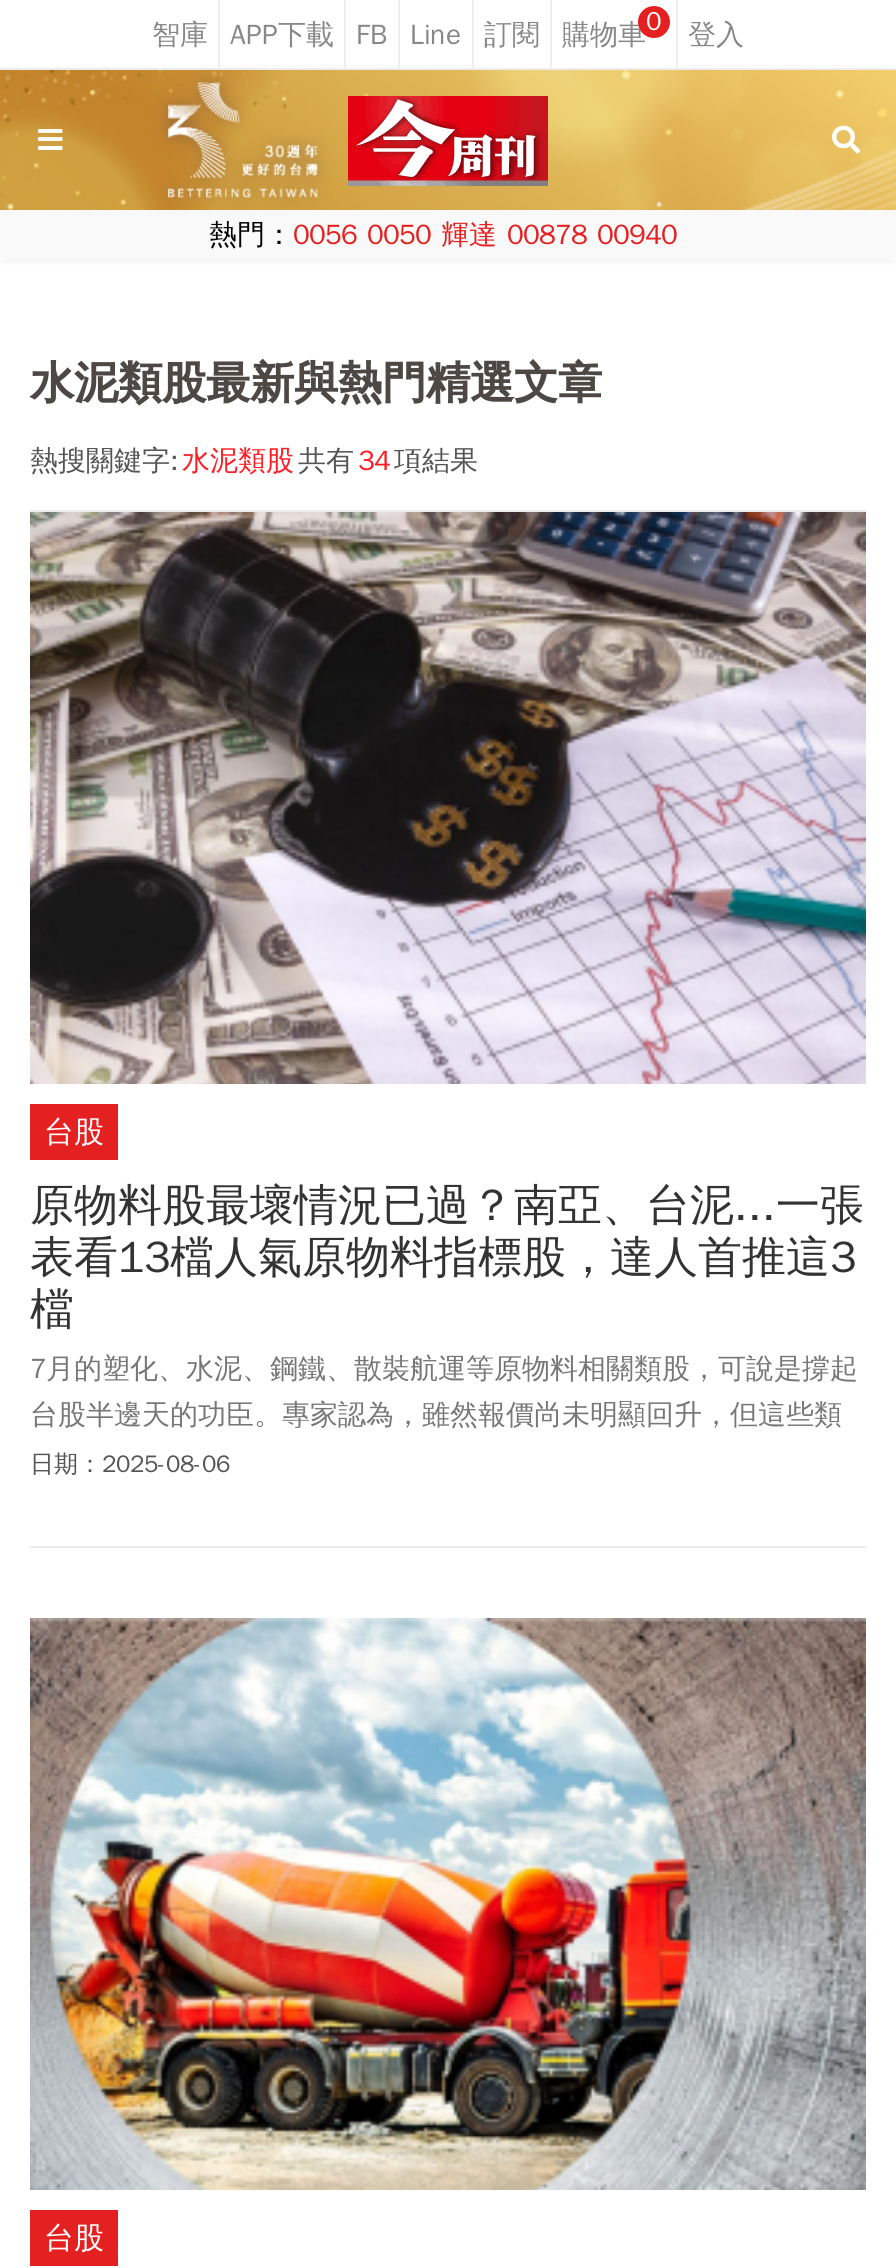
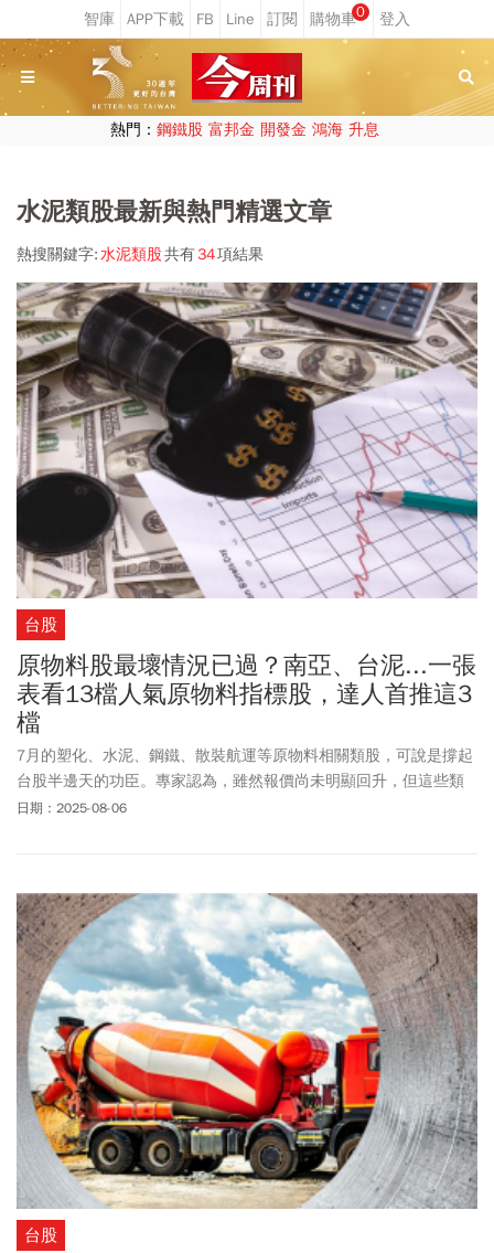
[209,218,677,252] 熱門：0056 0050 輝達 00878 00940 -> [110,120,379,139] 熱門：鋼鐵股 富邦金 開發金 鴻海 升息

